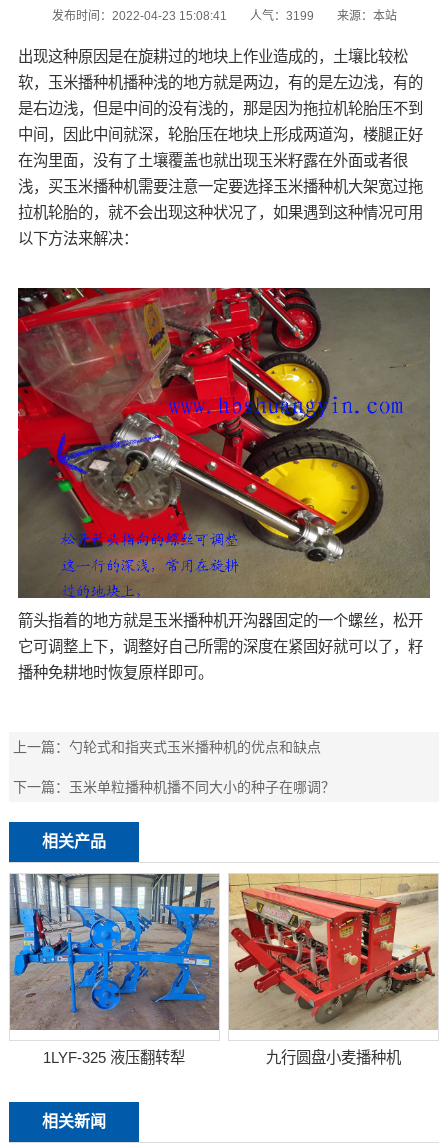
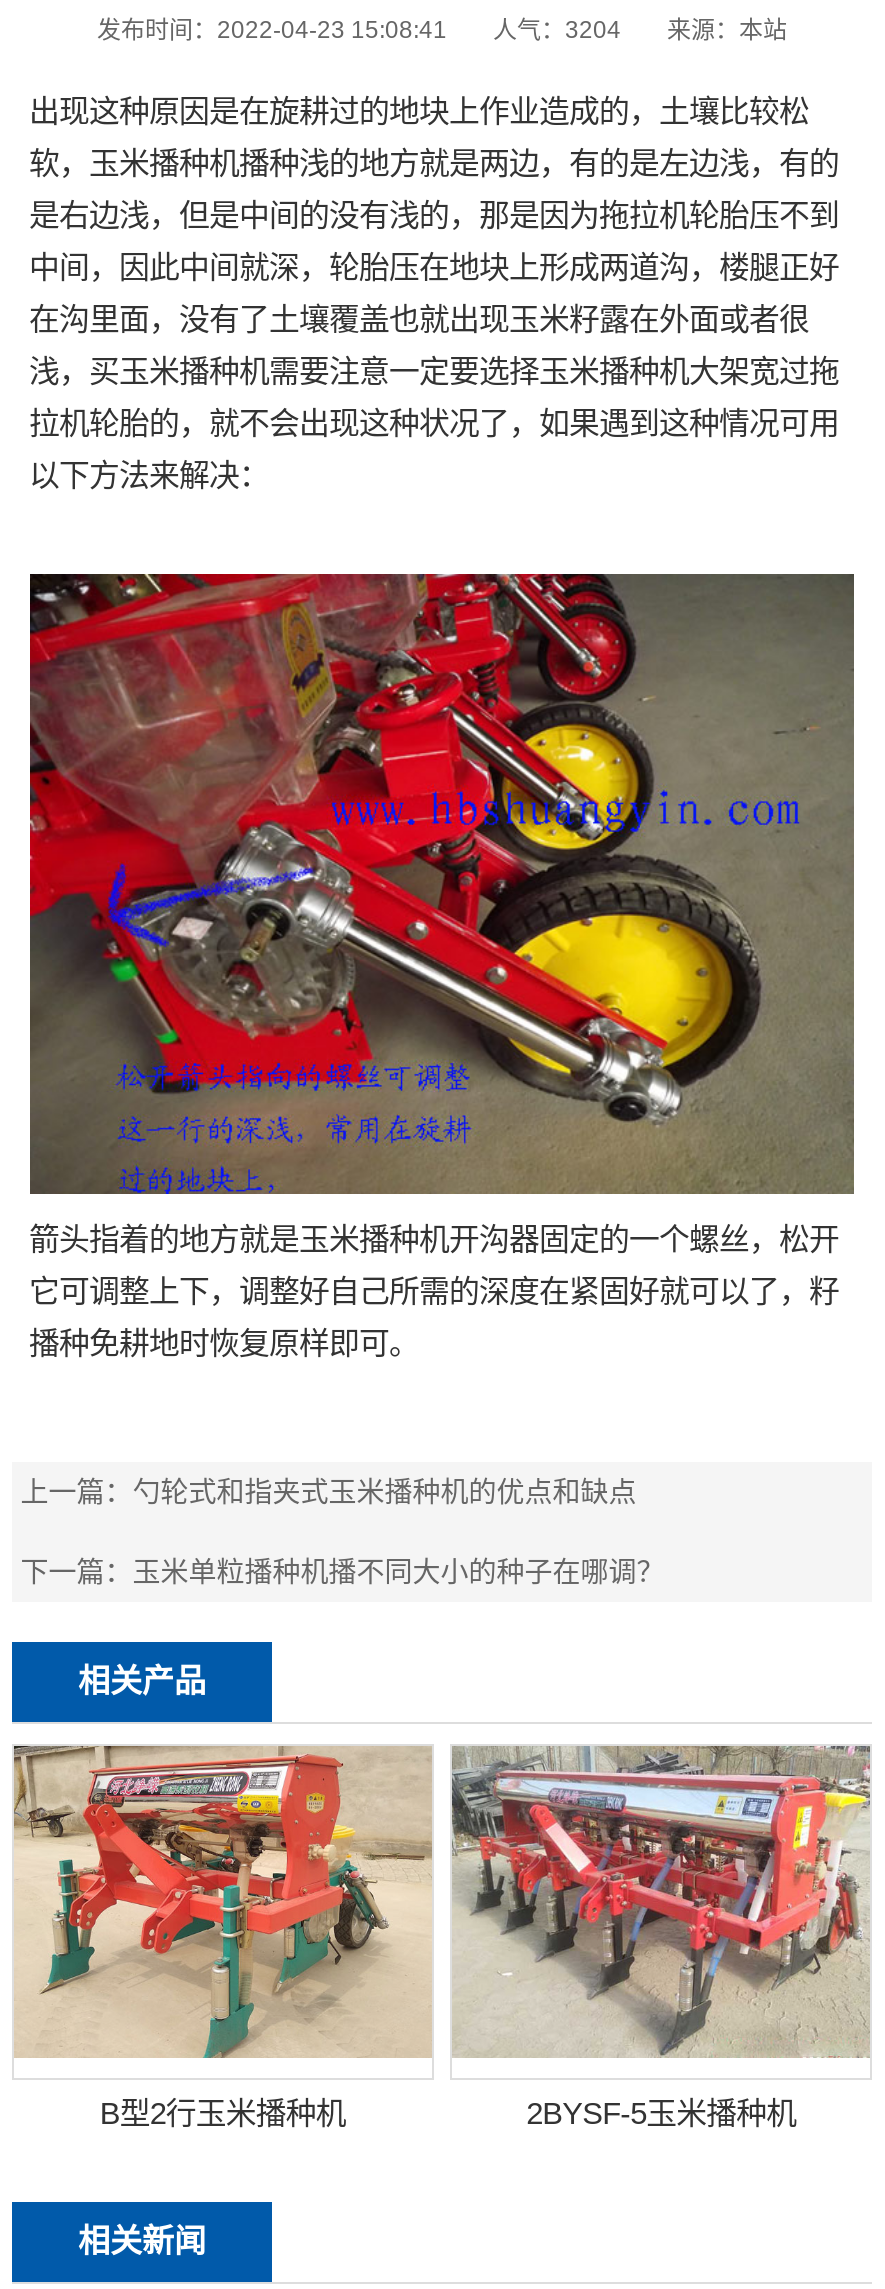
[51,9,396,23] 发布时间：2022-04-23 15:08:41 人气：3199 来源：本站 -> [97,16,787,44] 发布时间：2022-04-23 15:08:41 人气：3204 来源：本站
[9,873,401,1065] [image] | 1LYF-325 液压翻转犁 | 九行圆盘小麦播种机 -> [14,1744,796,2129] [image] | B型2行玉米播种机 | 2BYSF-5玉米播种机
[228,874,438,1030] [image] -> [450,1746,870,2056] [image]

